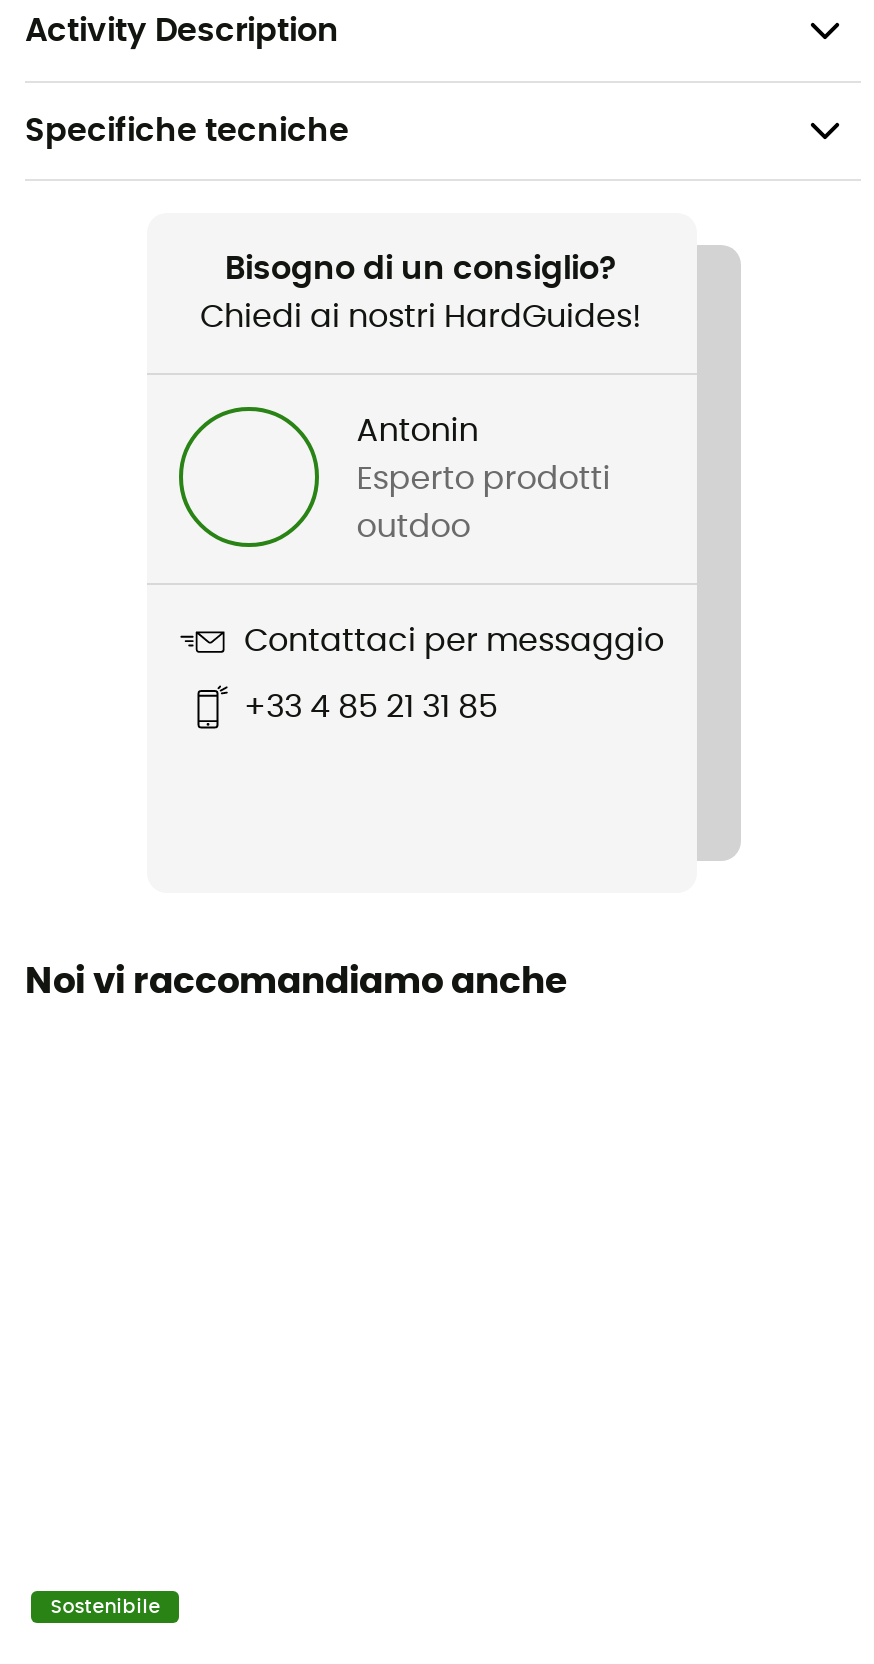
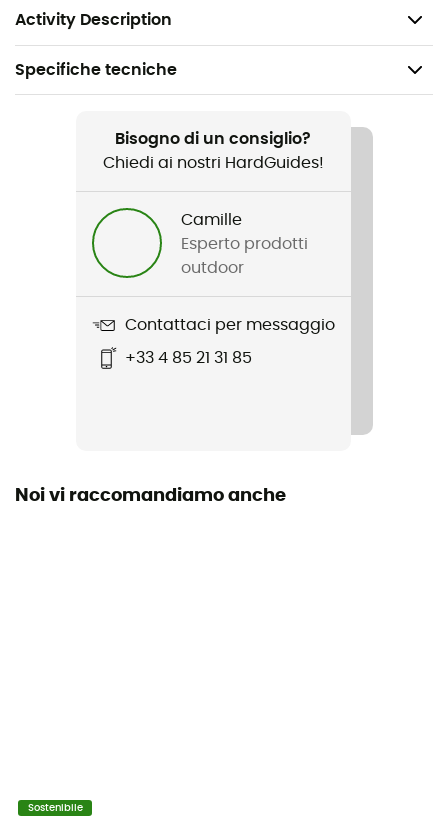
[356,414,478,446] Antonin -> [181,212,242,228] Camille
[356,510,470,542] outdoo -> [181,260,244,276] outdoor

